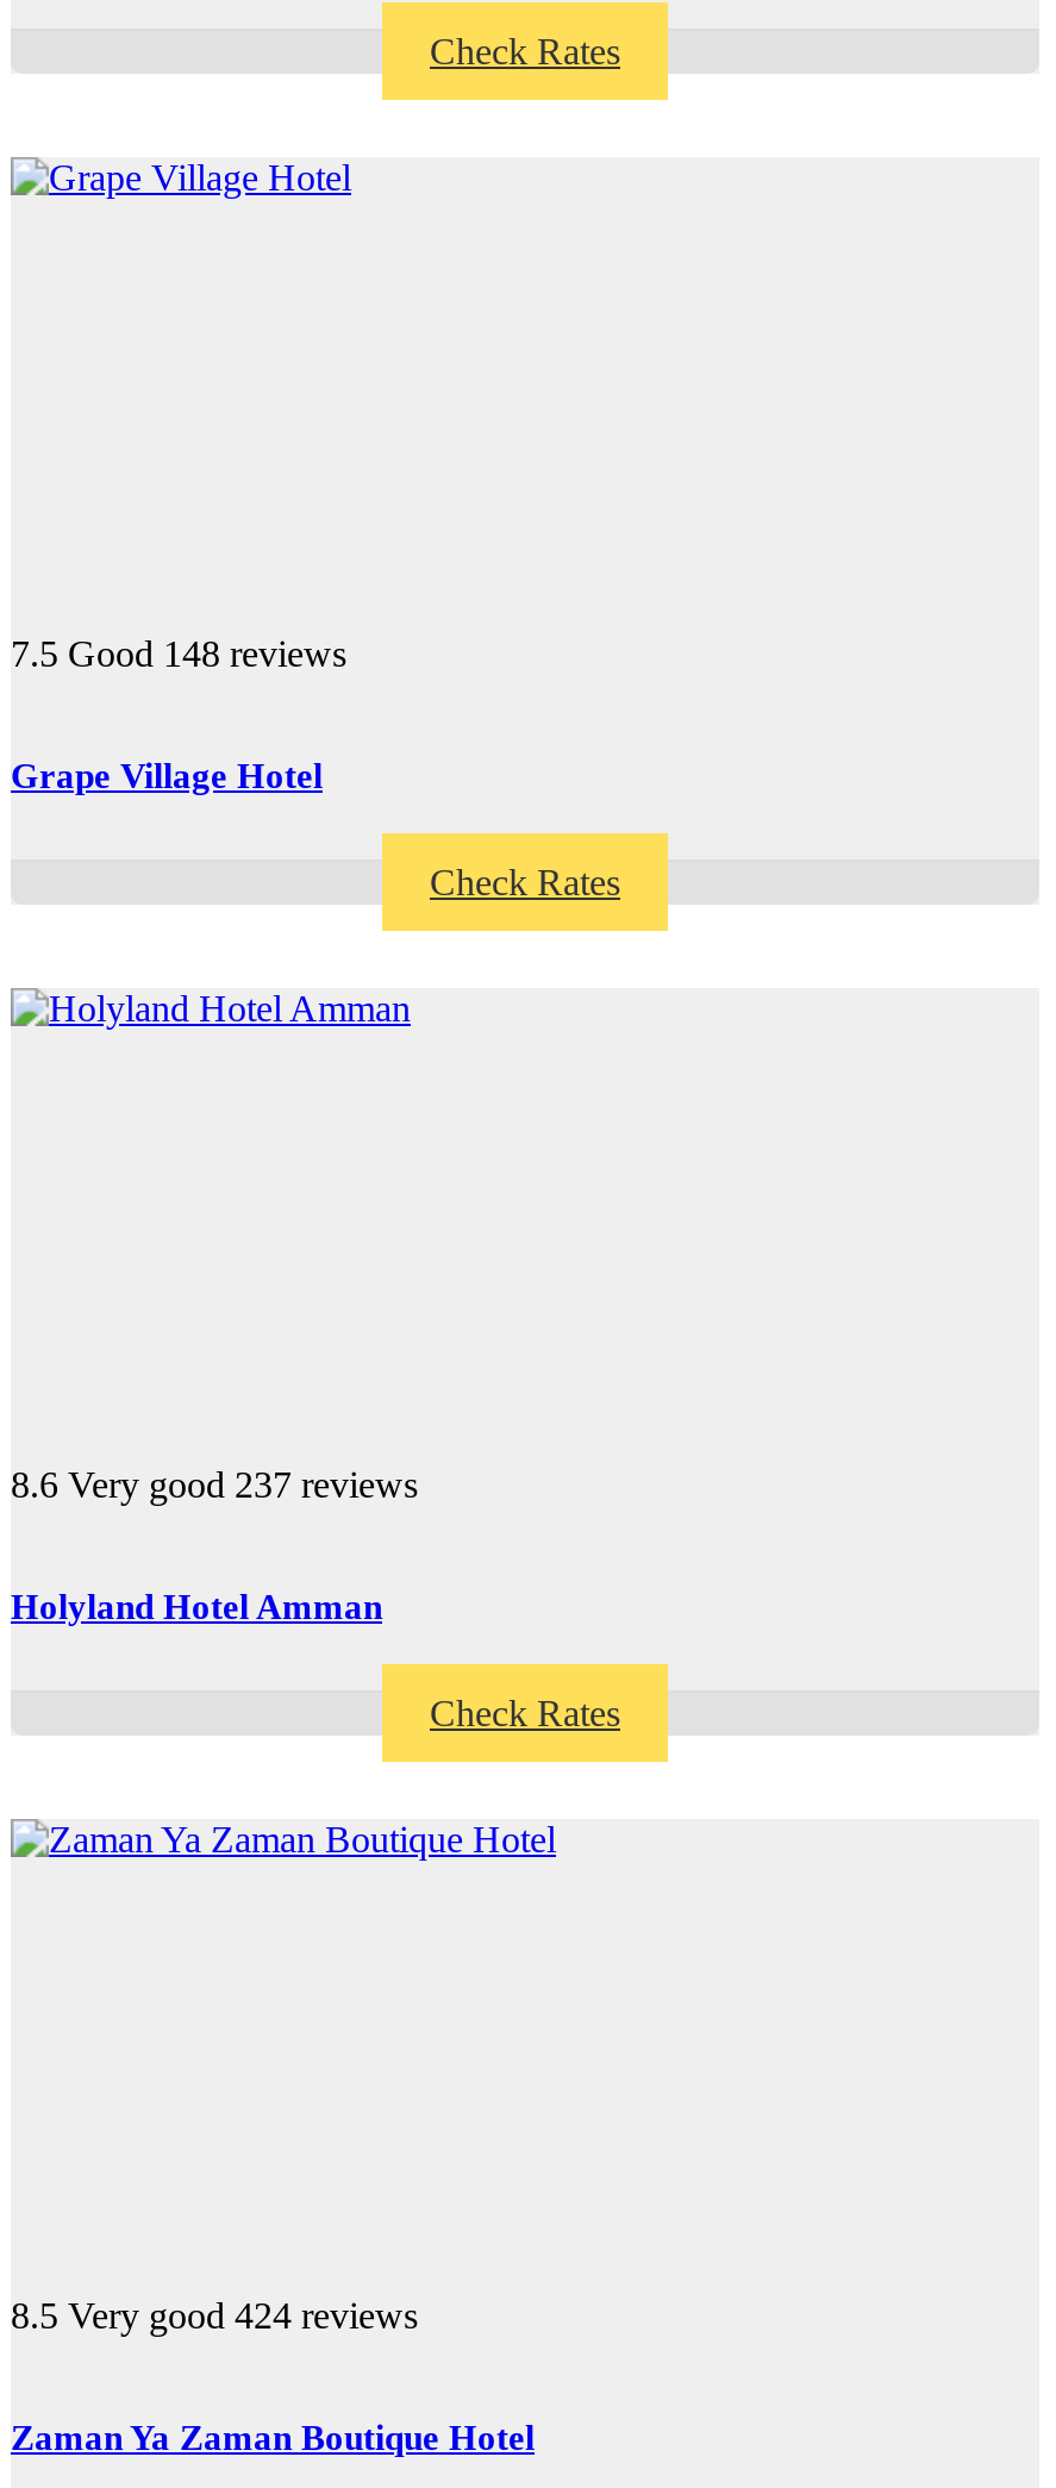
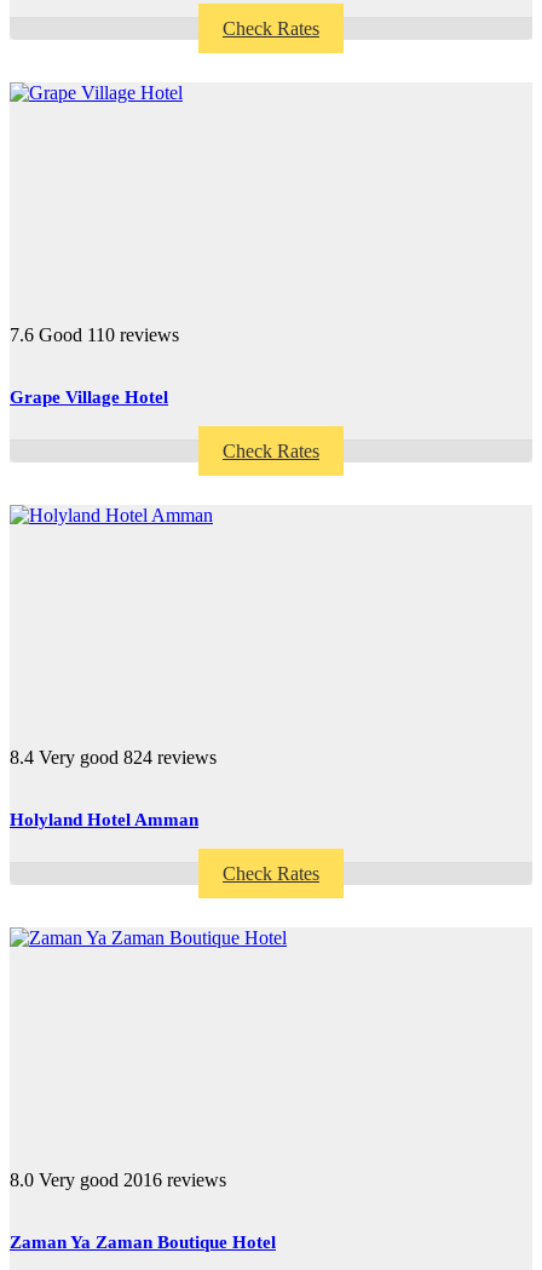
[11,633,346,673] 7.5 Good 148 reviews -> [10,324,179,345] 7.6 Good 110 reviews
[11,1464,418,1504] 8.6 Very good 237 reviews -> [10,747,217,767] 8.4 Very good 824 reviews
[11,2295,418,2335] 8.5 Very good 424 reviews -> [10,1169,226,1190] 8.0 Very good 2016 reviews

